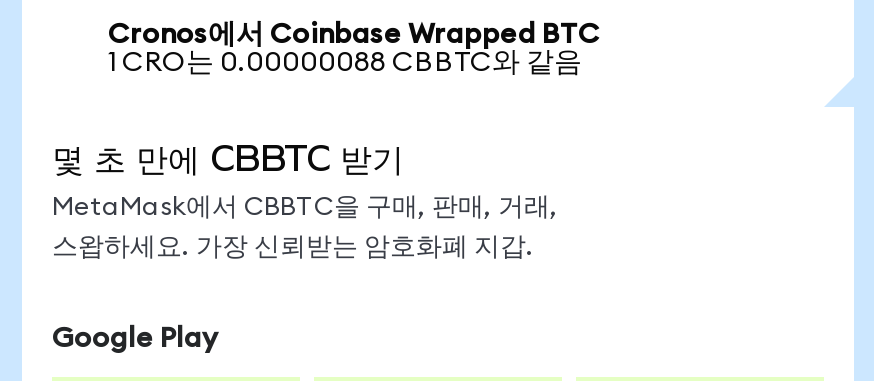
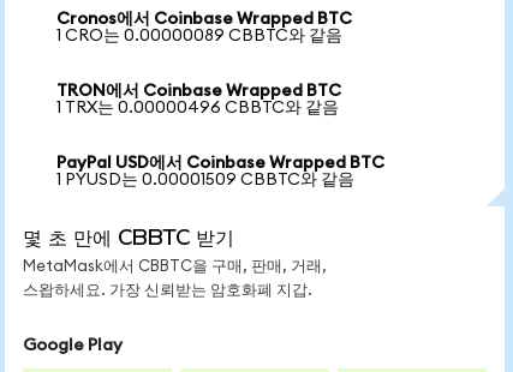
[108,49,582,77] 1 CRO는 0.00000088 CBBTC와 같음 -> [56,28,384,188] 1 CRO는 0.00000089 CBBTC와 같음 | TRON에서 Coinbase Wrapped BTC | 1 TRX는 0.00000496 CBBTC와 같음 | PayPal USD에서 Coinbase Wrapped BTC | 1 PYUSD는 0.00001509 CBBTC와 같음

